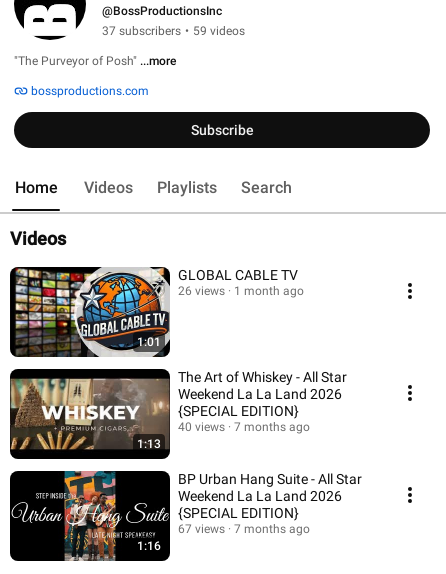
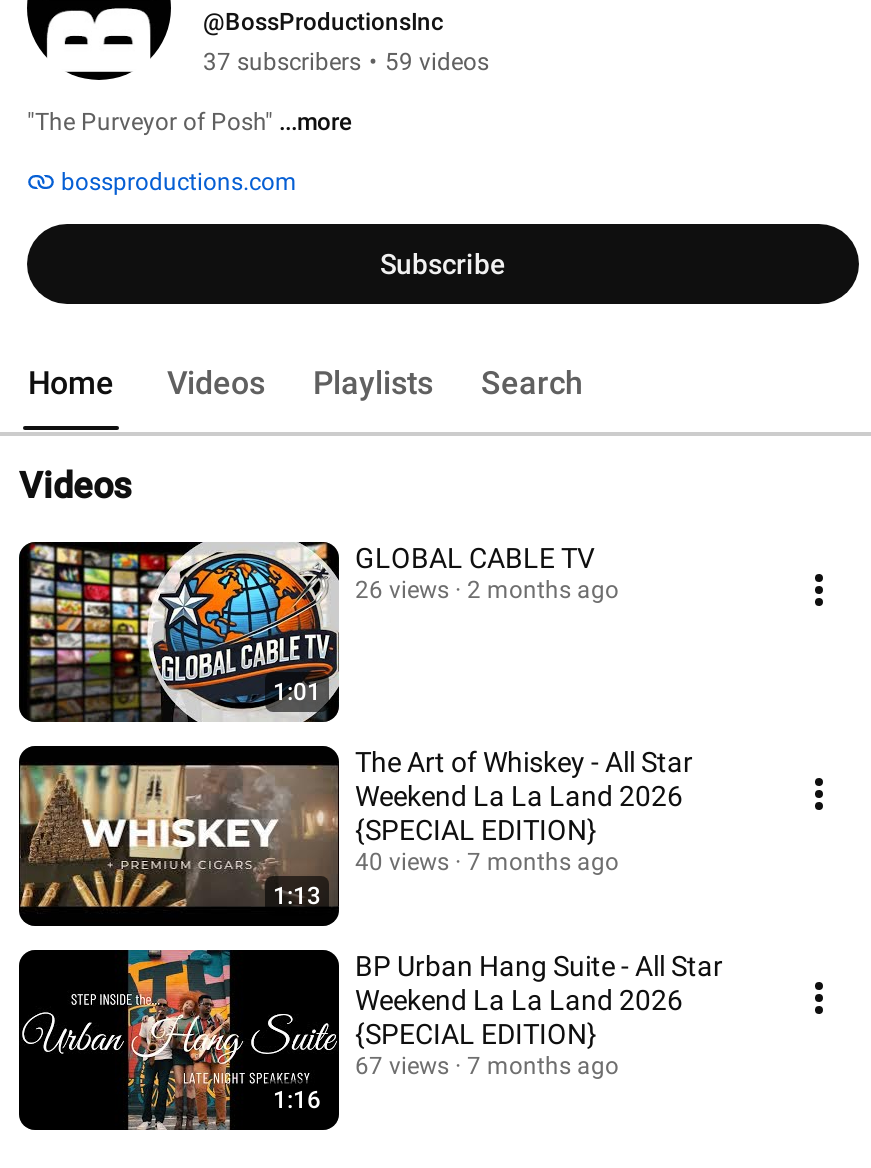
[178,284,304,298] 26 views 1 month ago -> [355,576,619,604] 26 views 2 months ago

